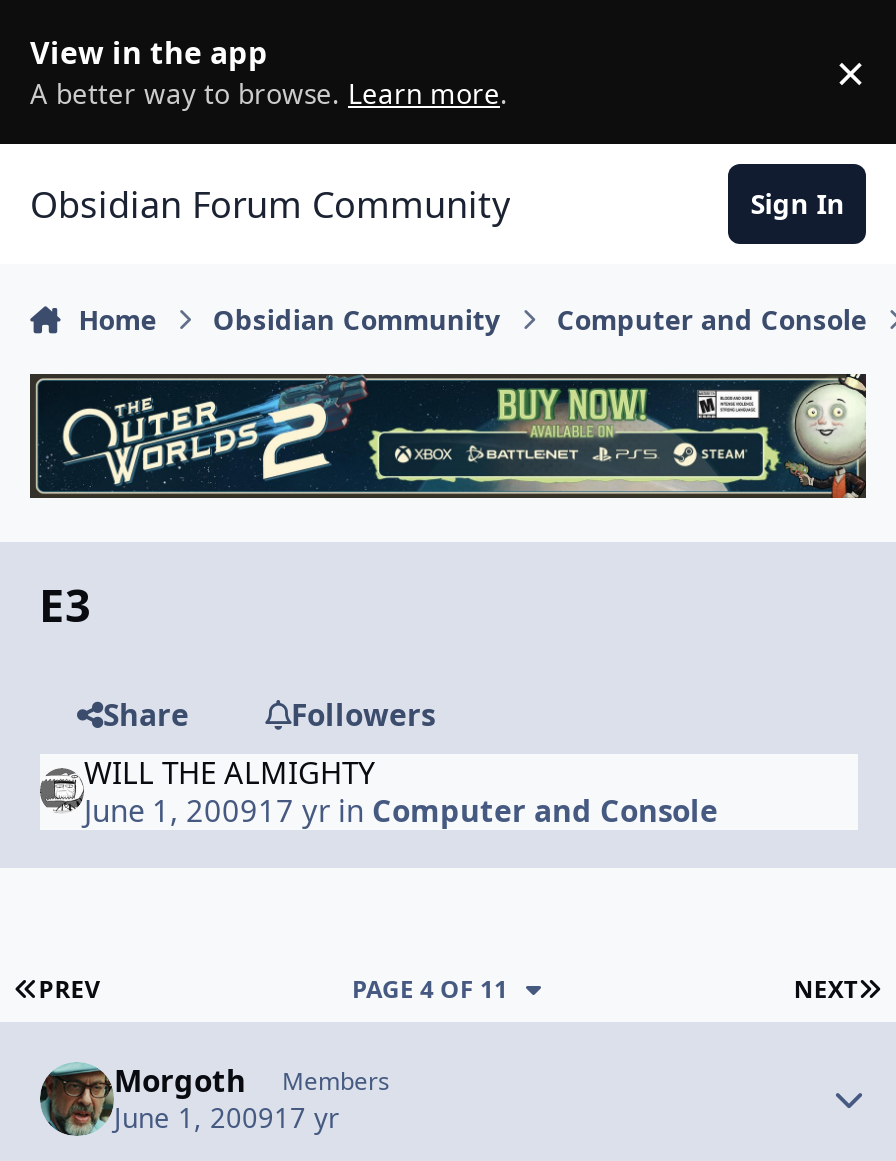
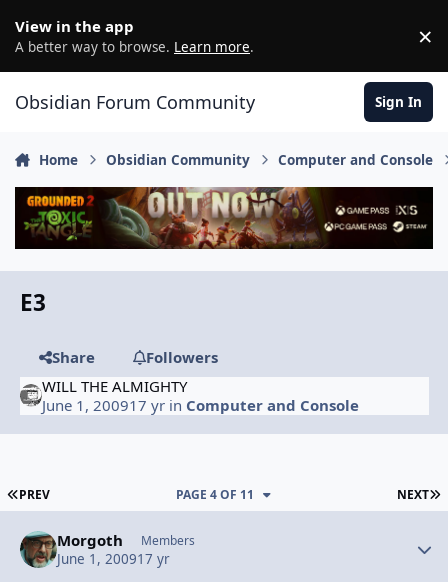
[30,372,868,500] [image] -> [16,186,434,250] [image]

